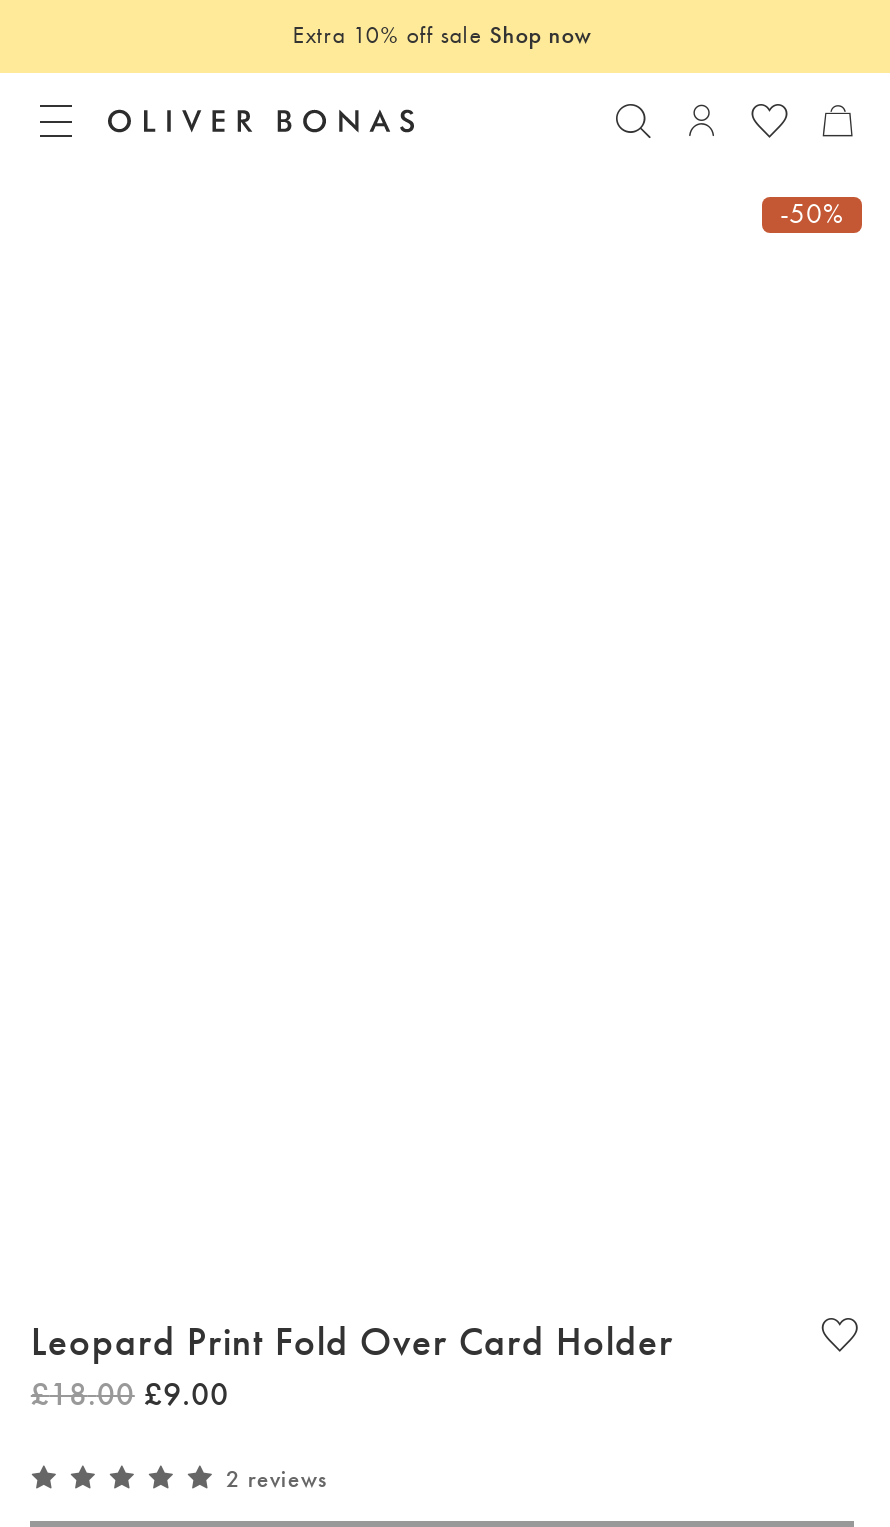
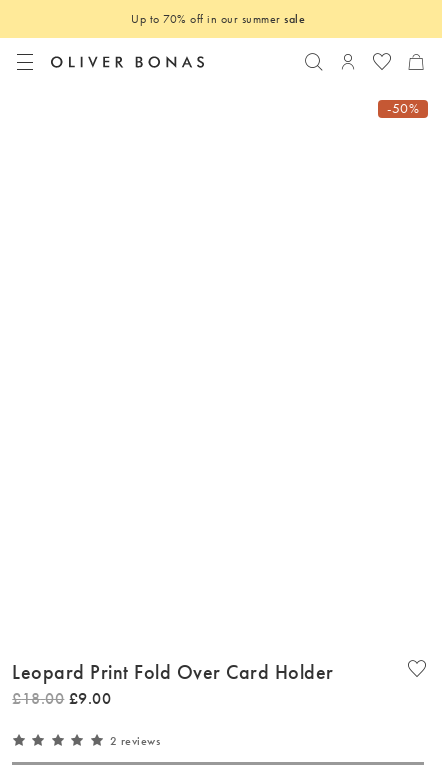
[292,18,592,50] Extra 10% off sale Shop now -> [131,11,305,27] Up to 70% off in our summer sale

